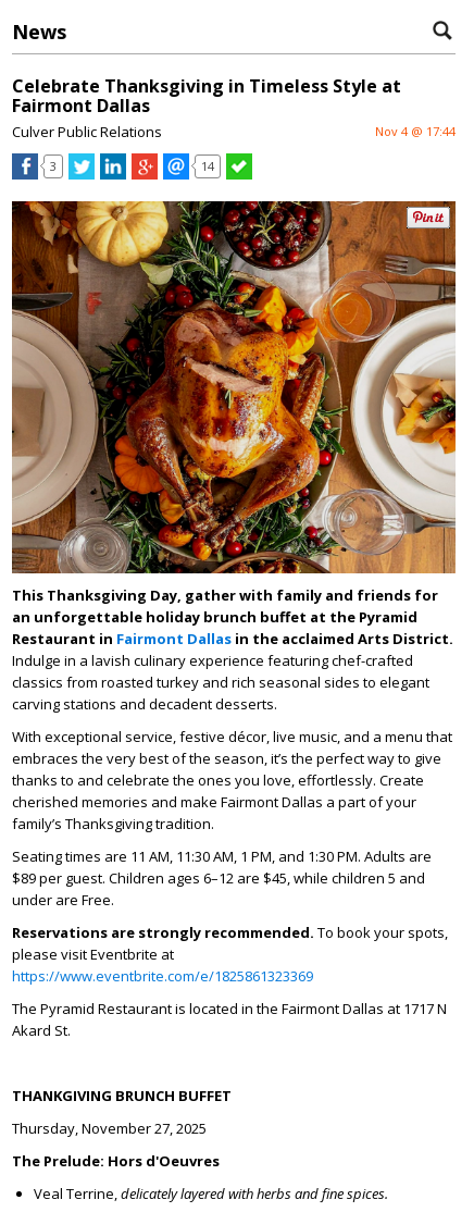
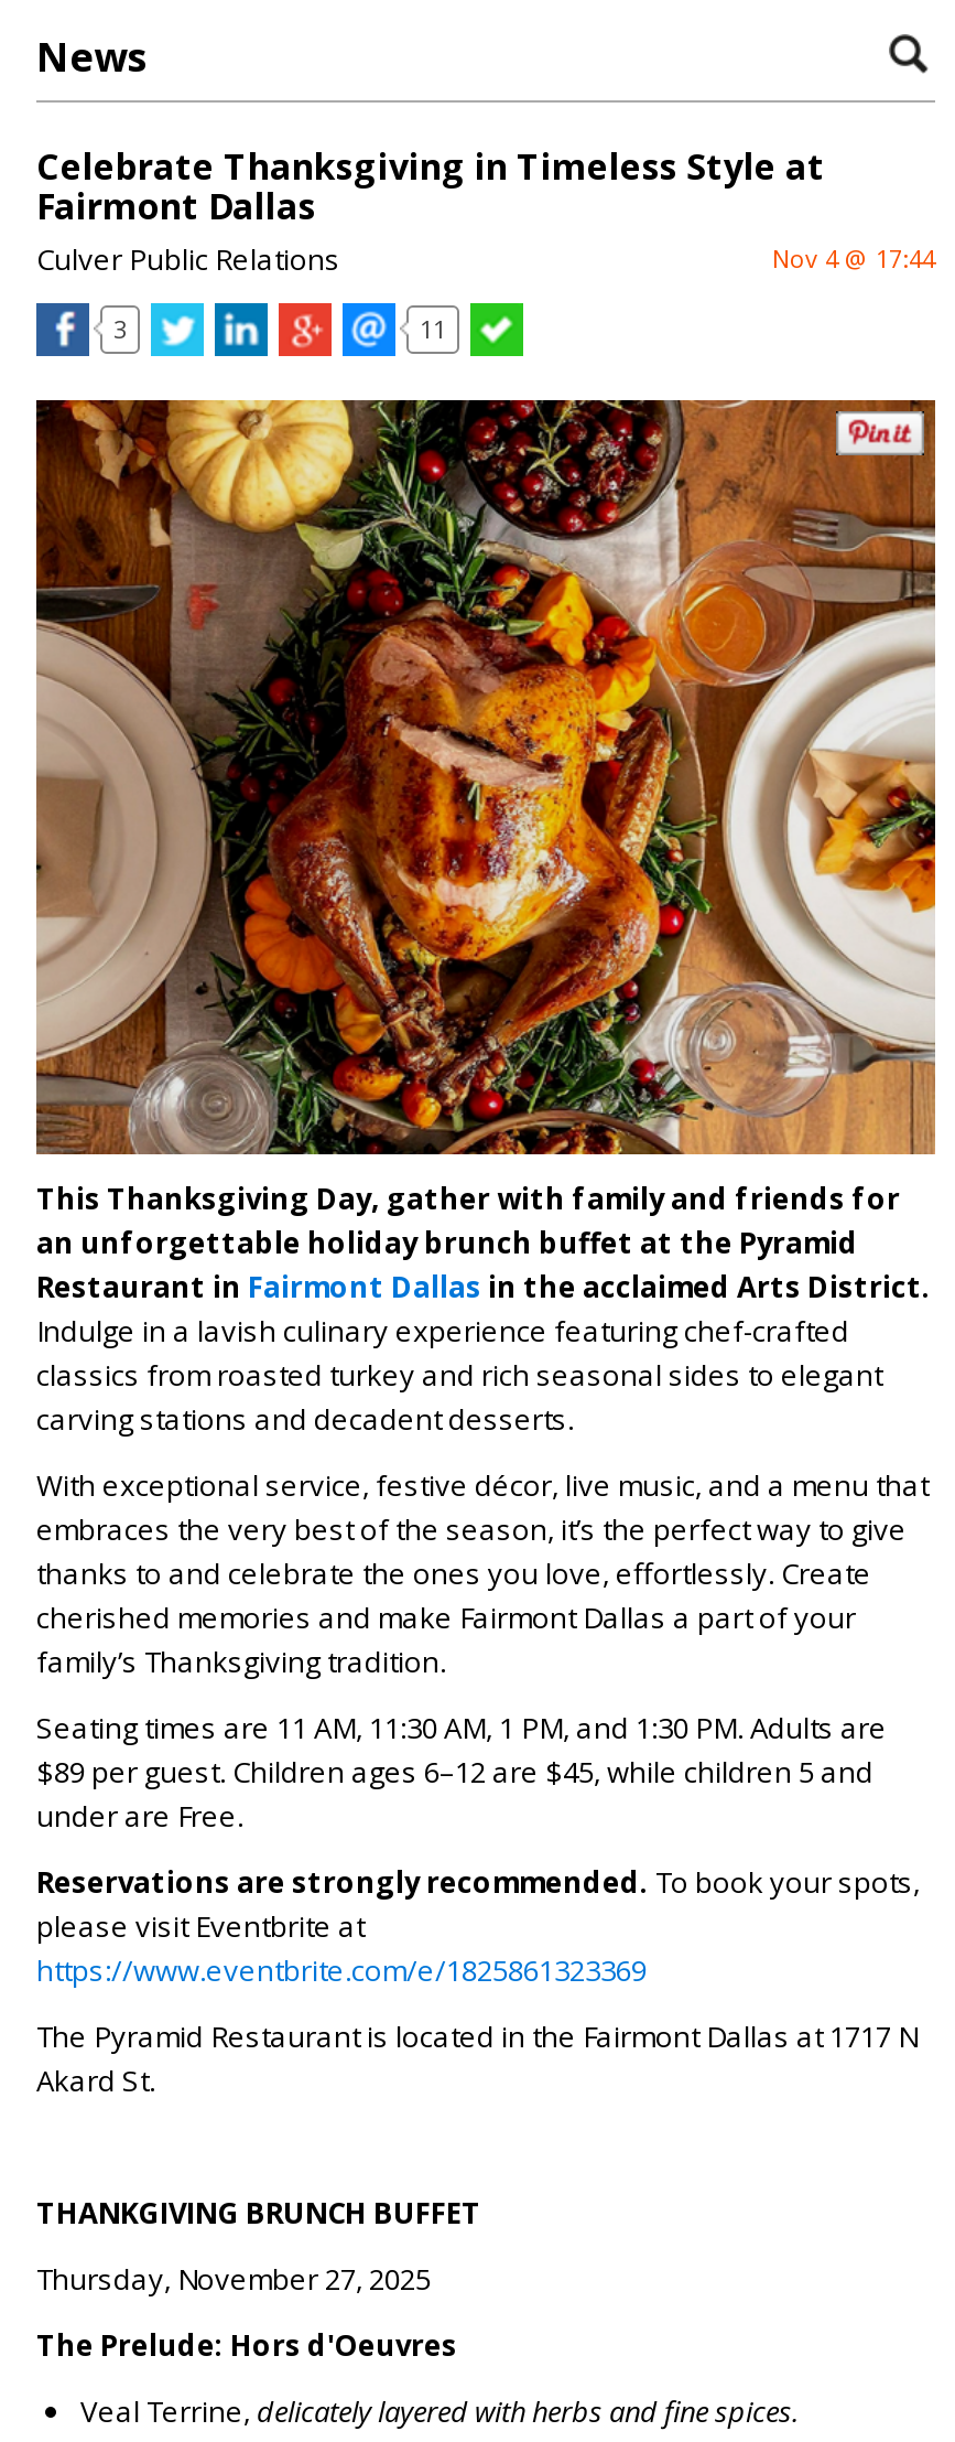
[201,157,214,174] 14 -> [420,311,446,344] 11

